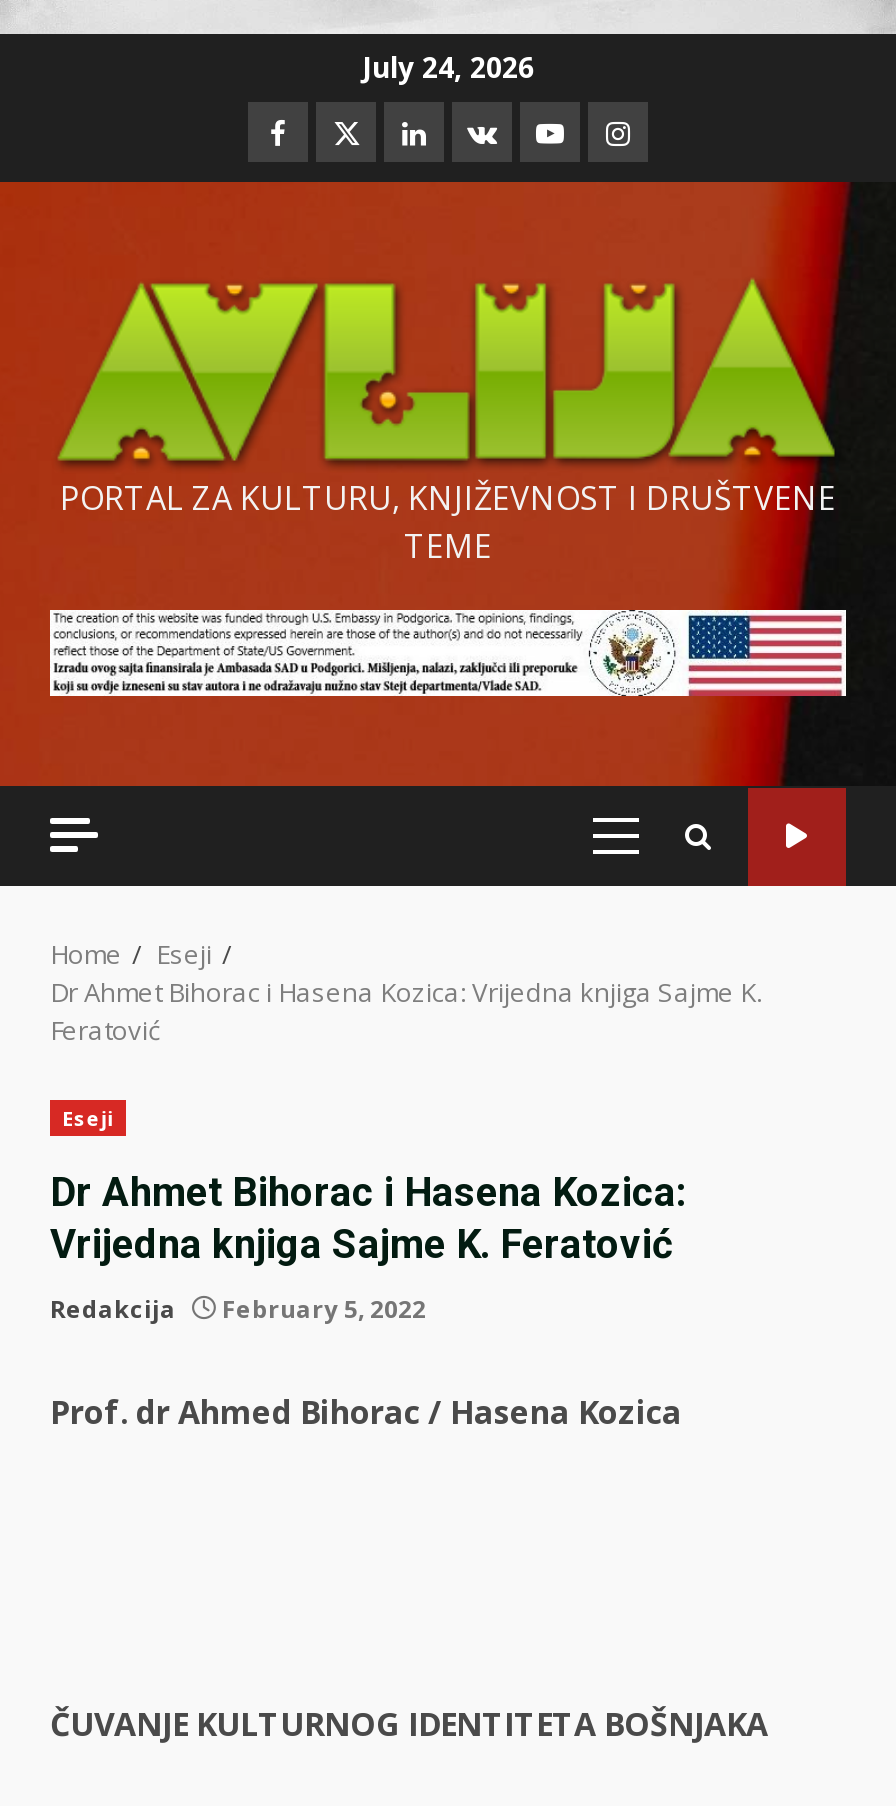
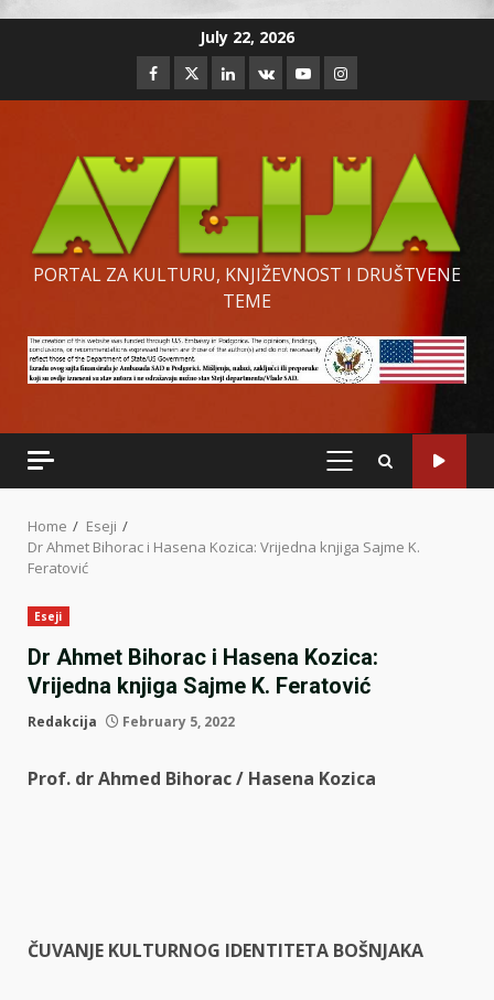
[362,48,534,86] July 24, 2026 -> [200,26,294,47] July 22, 2026

